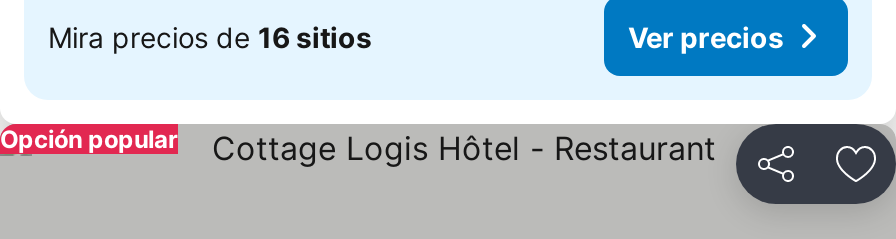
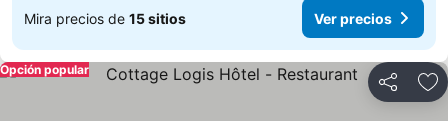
[48,19,372,53] Mira precios de 16 sitios -> [24,9,186,26] Mira precios de 15 sitios

